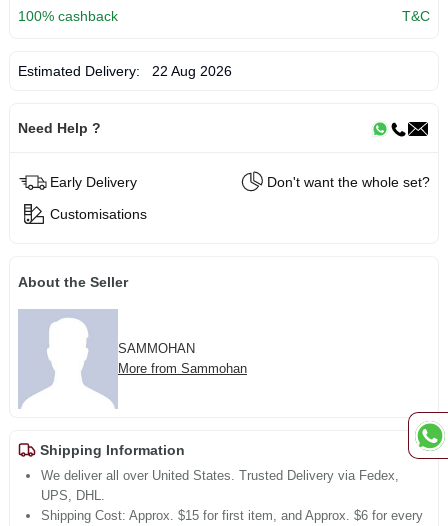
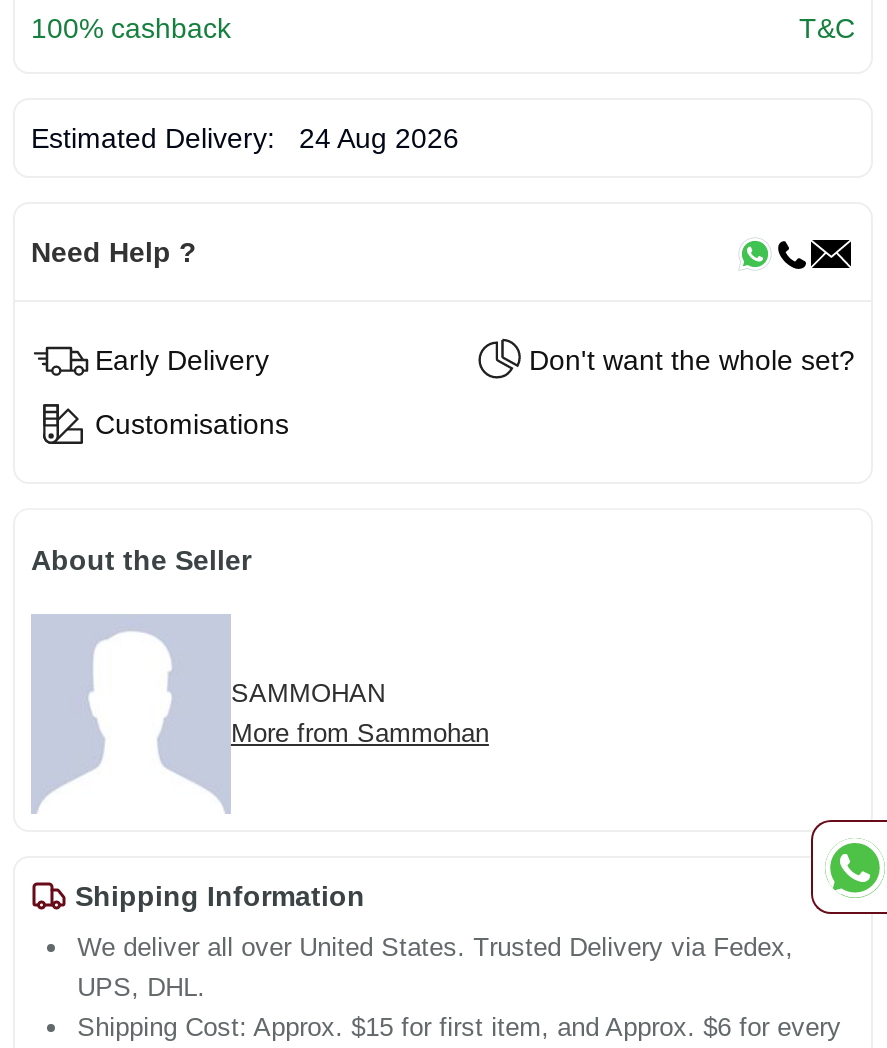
[18,63,232,79] Estimated Delivery: 22 Aug 2026 -> [31,123,459,155] Estimated Delivery: 24 Aug 2026

